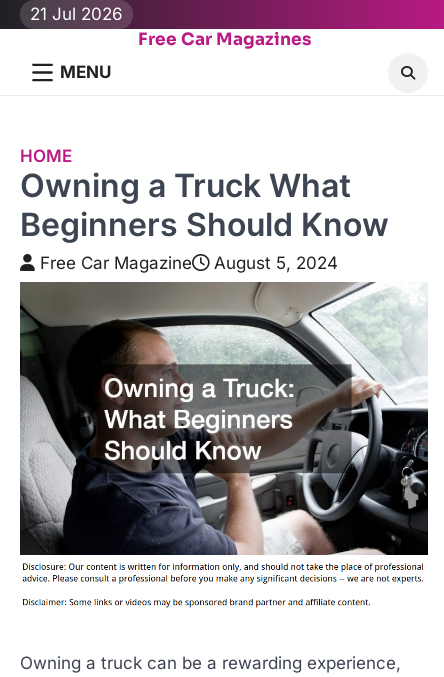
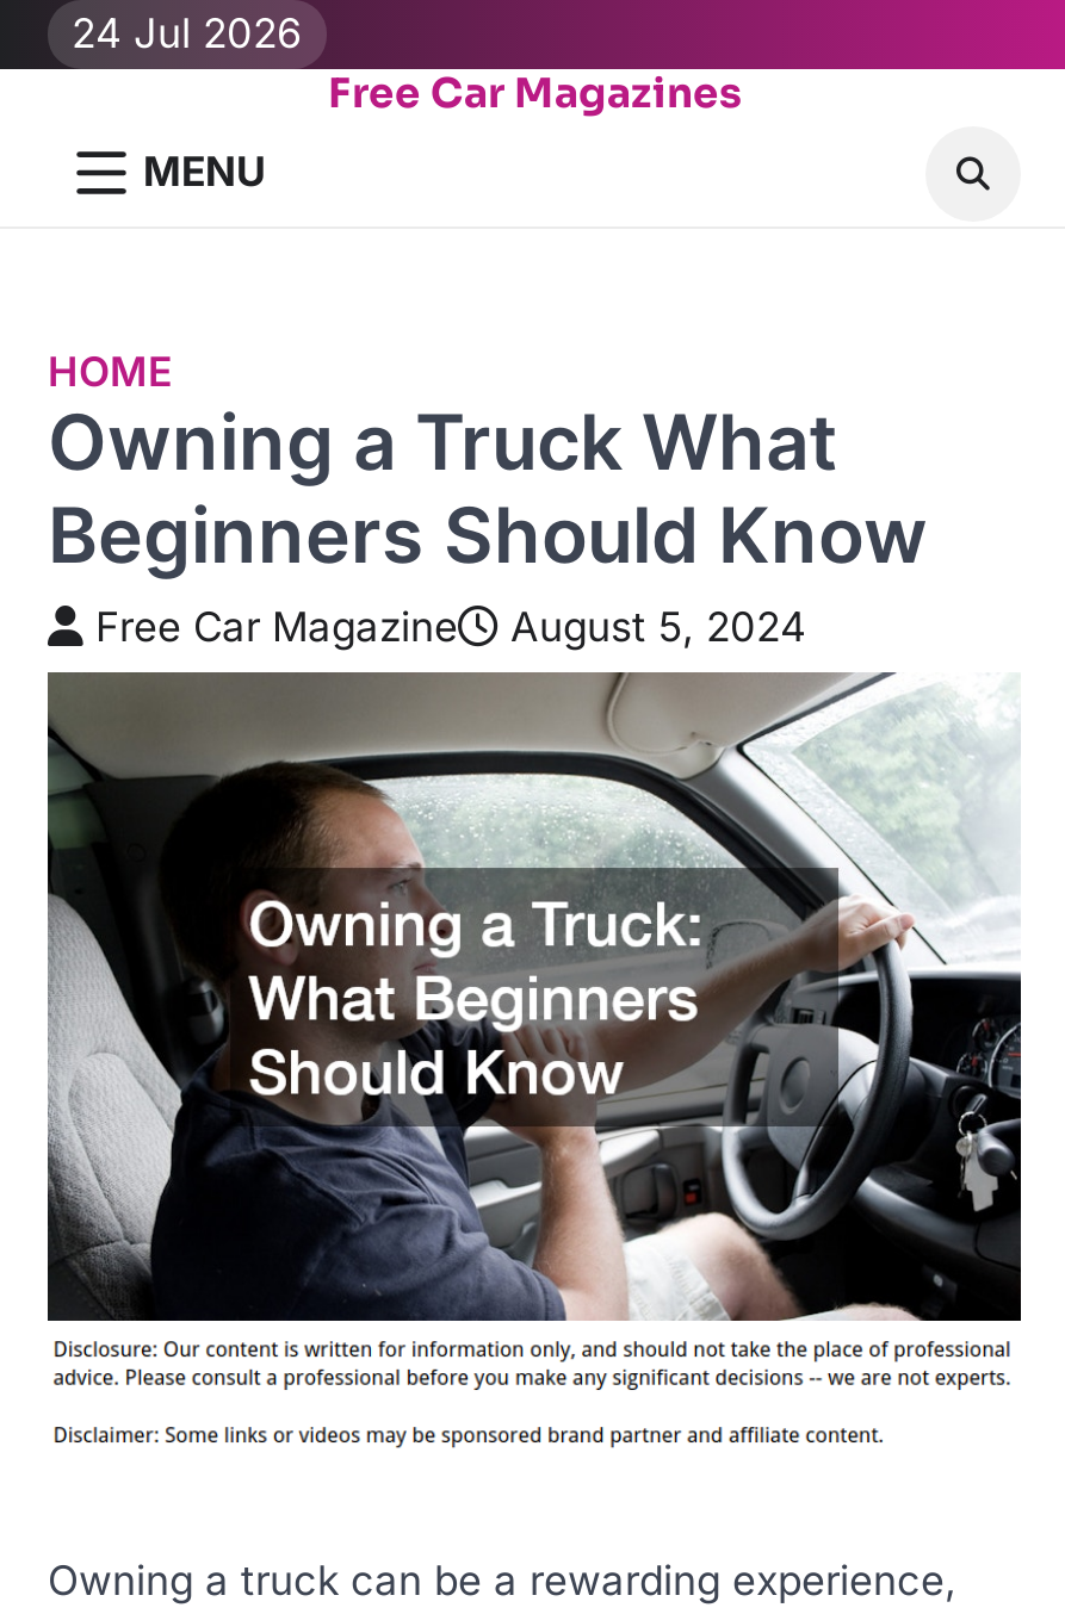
[30,4,123,24] 21 Jul 2026 -> [72,10,303,57] 24 Jul 2026

